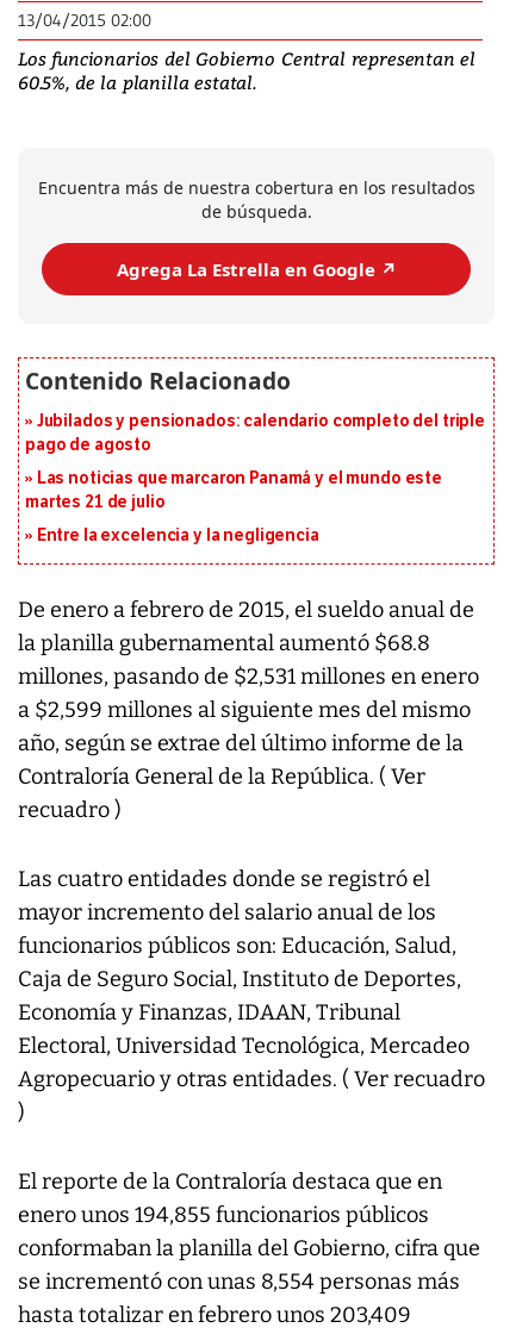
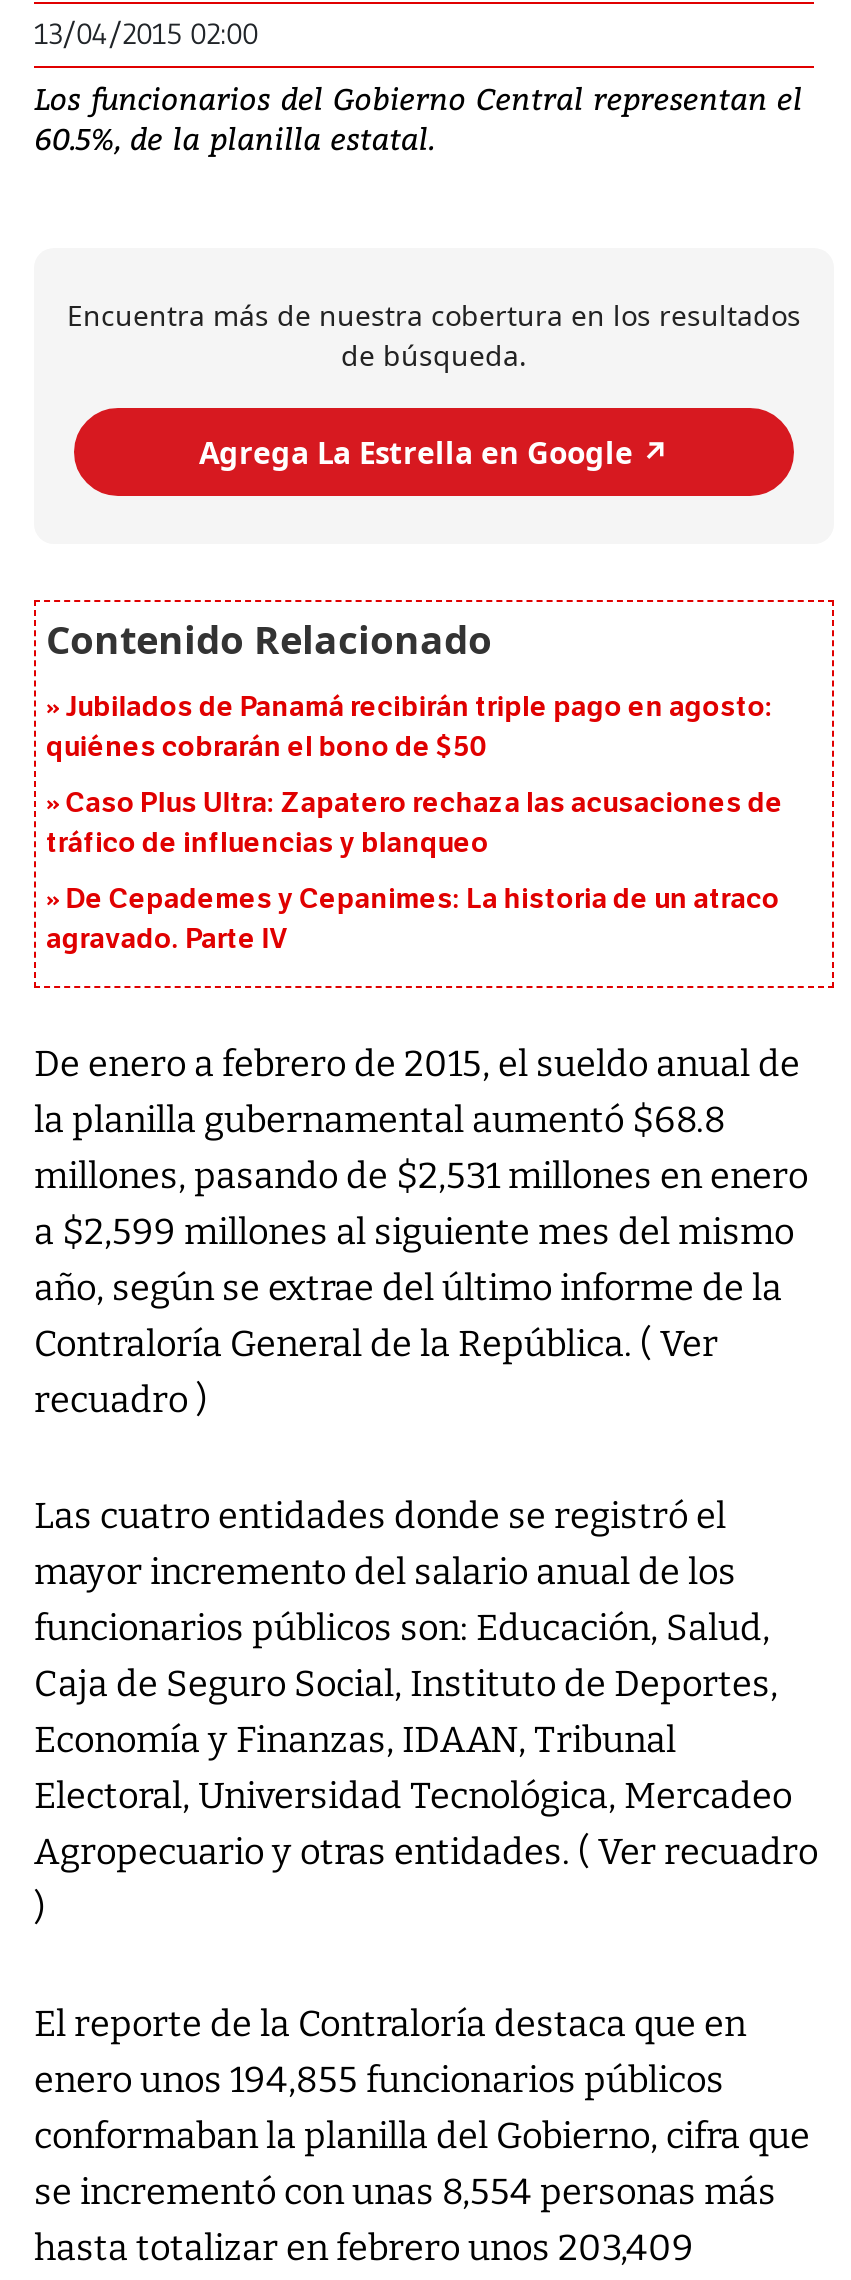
[25,412,485,456] Jubilados y pensionados: calendario completo del triple | pago de agosto -> [46,691,773,765] Jubilados de Panamá recibirán triple pago en agosto: | quiénes cobrarán el bono de $50
[25,469,442,513] Las noticias que marcaron Panamá y el mundo este | martes 21 de julio -> [46,787,783,861] Caso Plus Ultra: Zapatero rechaza las acusaciones de | tráfico de influencias y blanqueo
[37,526,319,546] Entre la excelencia y la negligencia -> [46,883,780,957] De Cepademes y Cepanimes: La historia de un atraco | agravado. Parte IV

